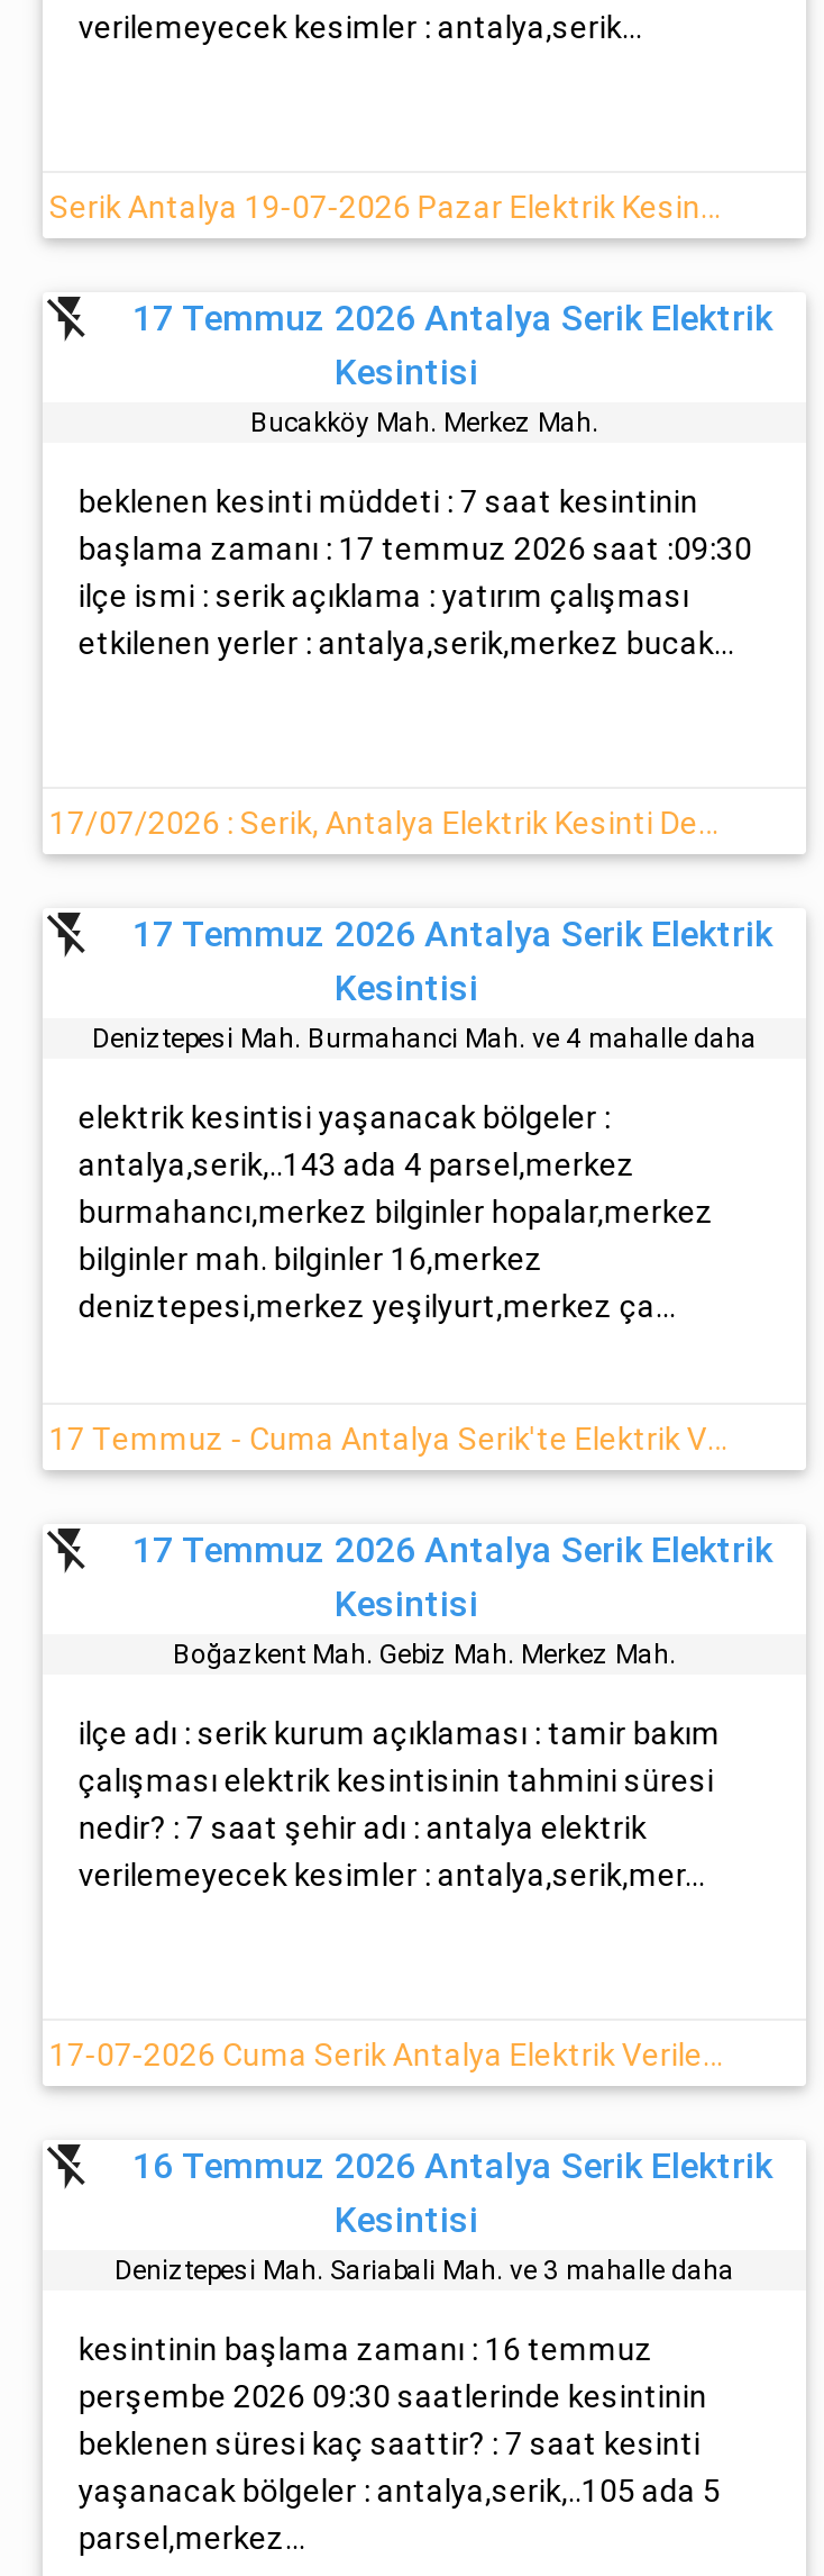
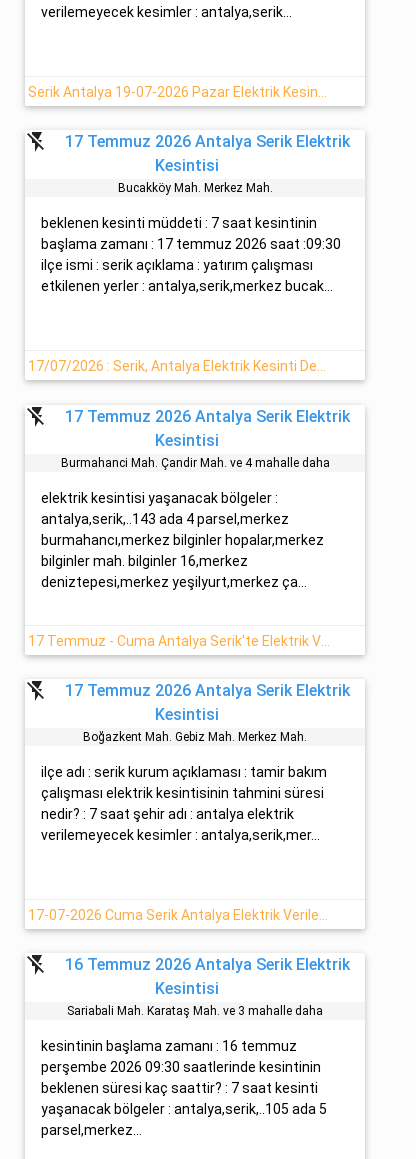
[92,1022,757,1054] Deni̇ztepesi̇ Mah. Burmahanci Mah. ve 4 mahalle daha -> [60,456,329,470] Burmahanci Mah. Çandir Mah. ve 4 mahalle daha
[115,2254,734,2286] Deni̇ztepesi̇ Mah. Sariabali Mah. ve 3 mahalle daha -> [67,1004,323,1018] Sariabali Mah. Karataş Mah. ve 3 mahalle daha

